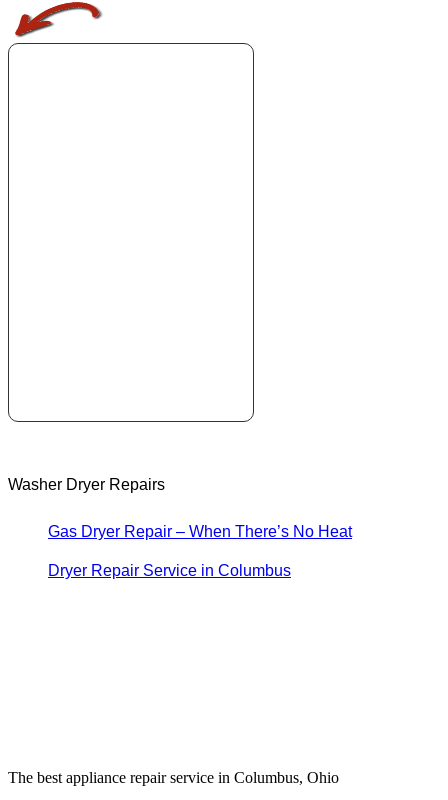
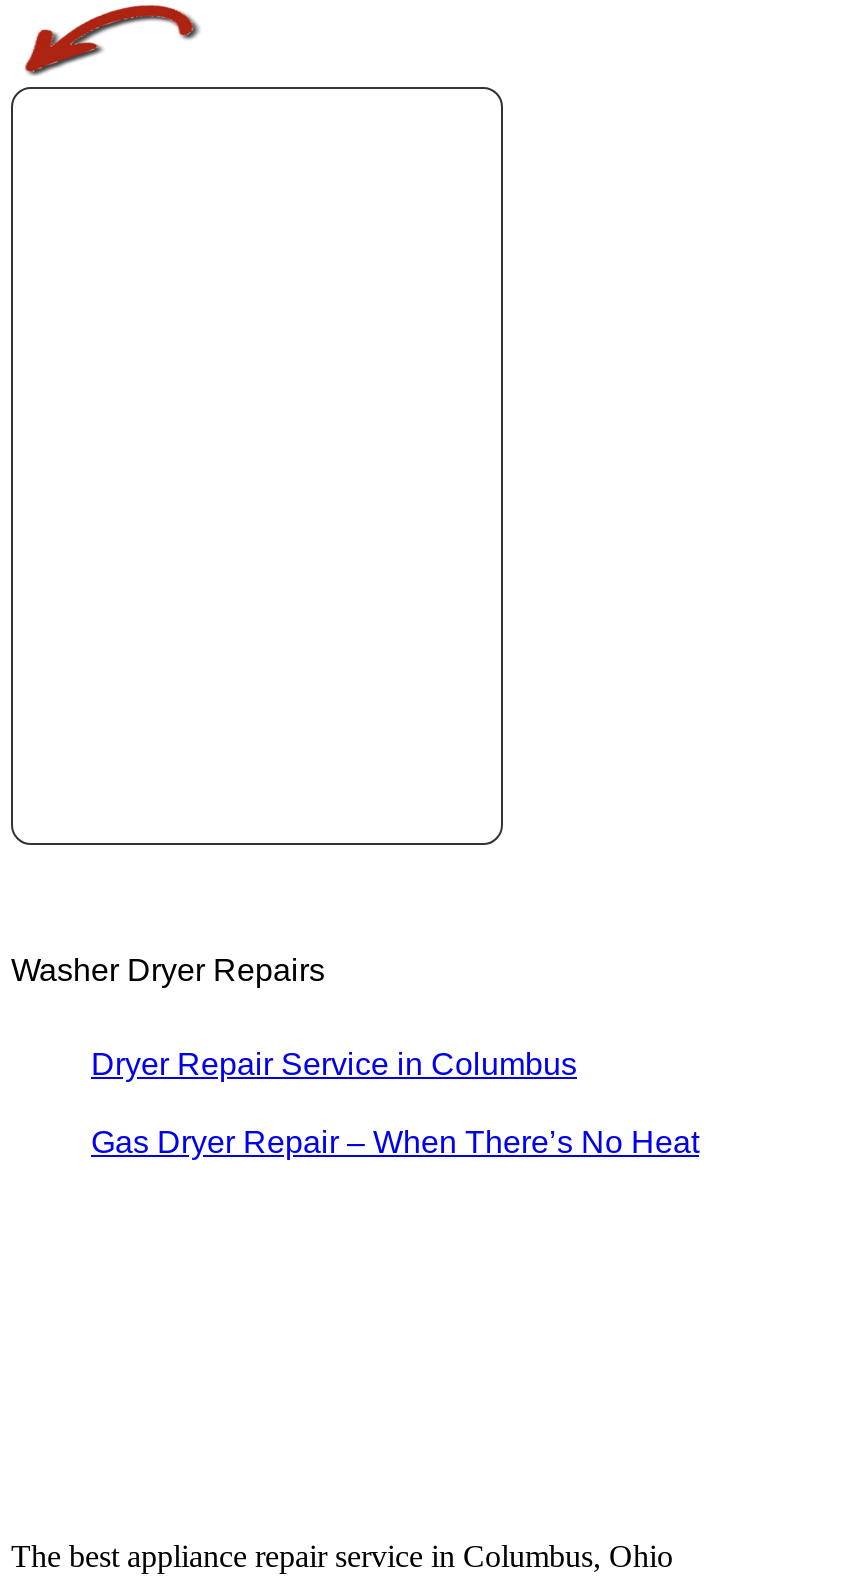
moved [48,523,352,540] -> [91,1126,699,1160]: Gas Dryer Repair – When There’s No Heat
moved [48,562,291,579] -> [91,1048,577,1082]: Dryer Repair Service in Columbus

